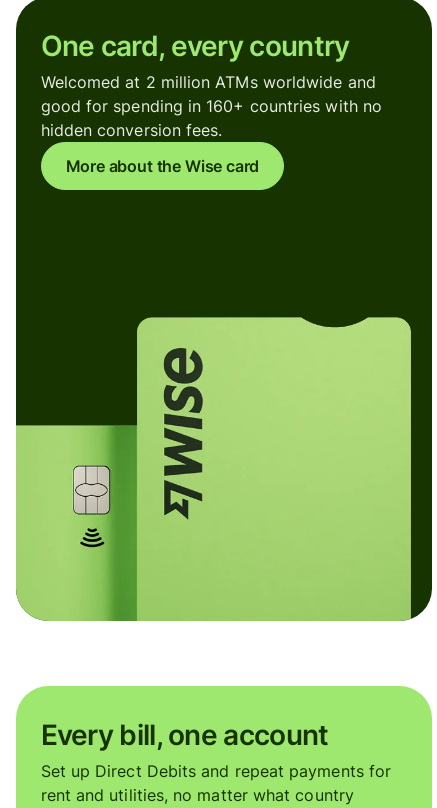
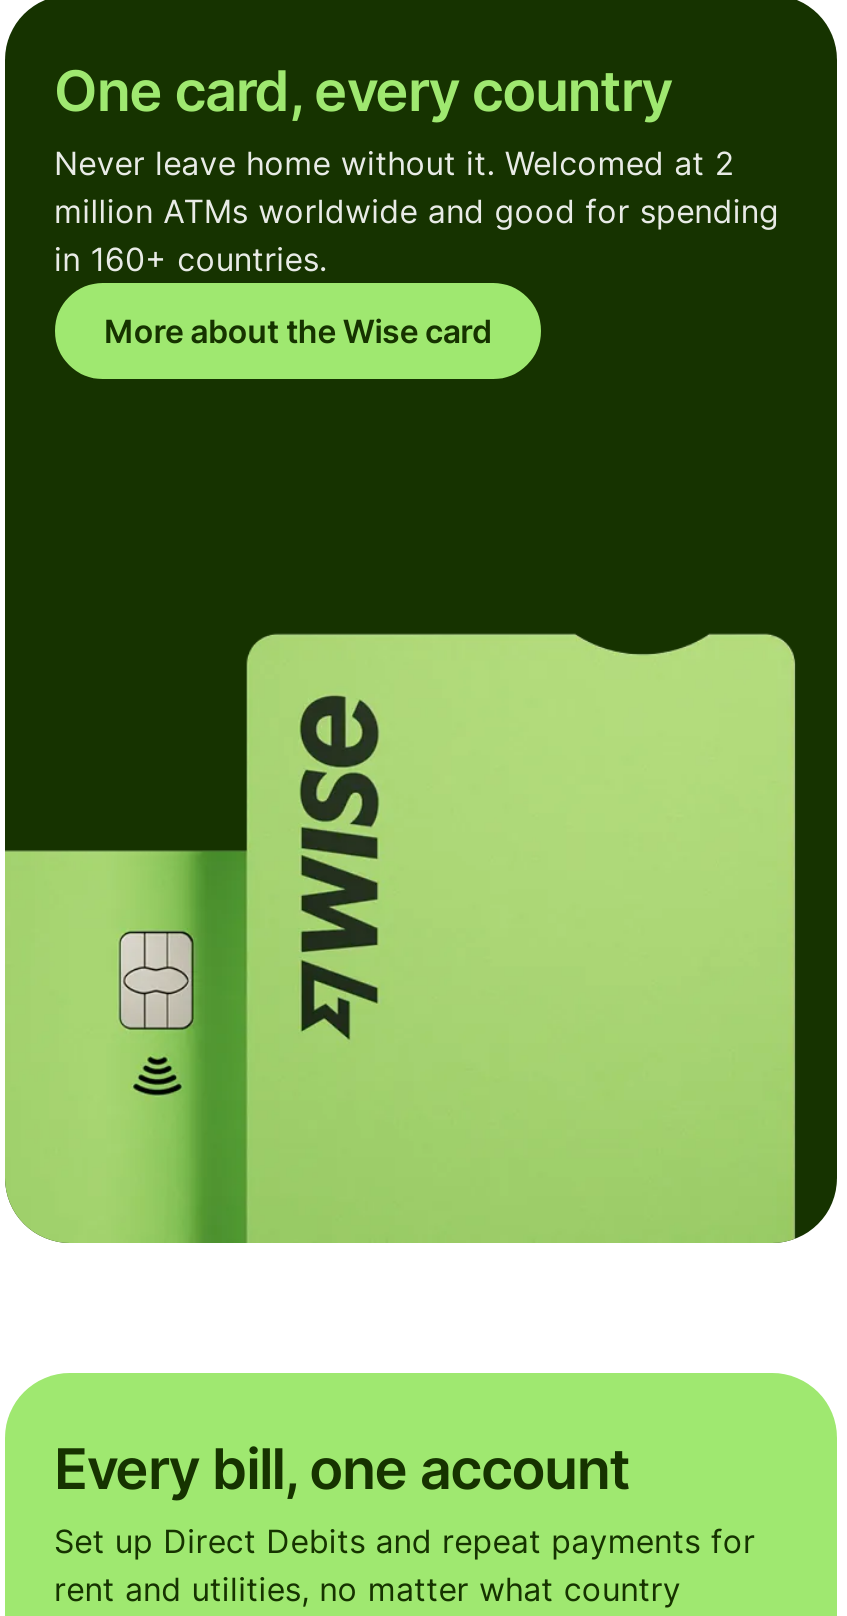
[40,71,382,139] Welcomed at 2 million ATMs worldwide and | good for spending in 160+ countries with no | hidden conversion fees. -> [54,143,779,279] Never leave home without it. Welcomed at 2 | million ATMs worldwide and good for spending | in 160+ countries.

